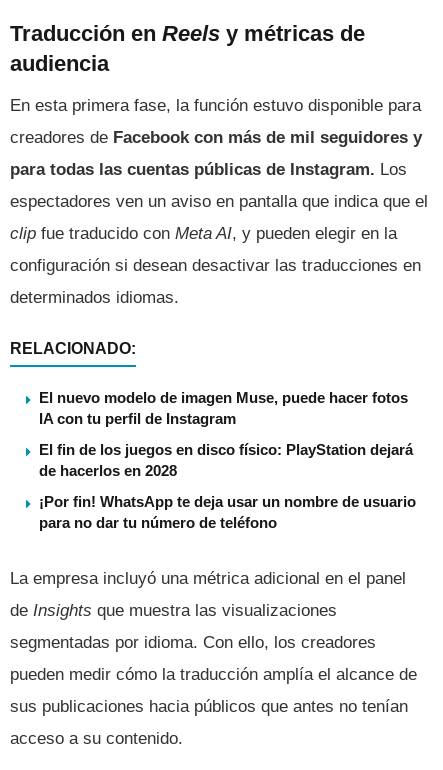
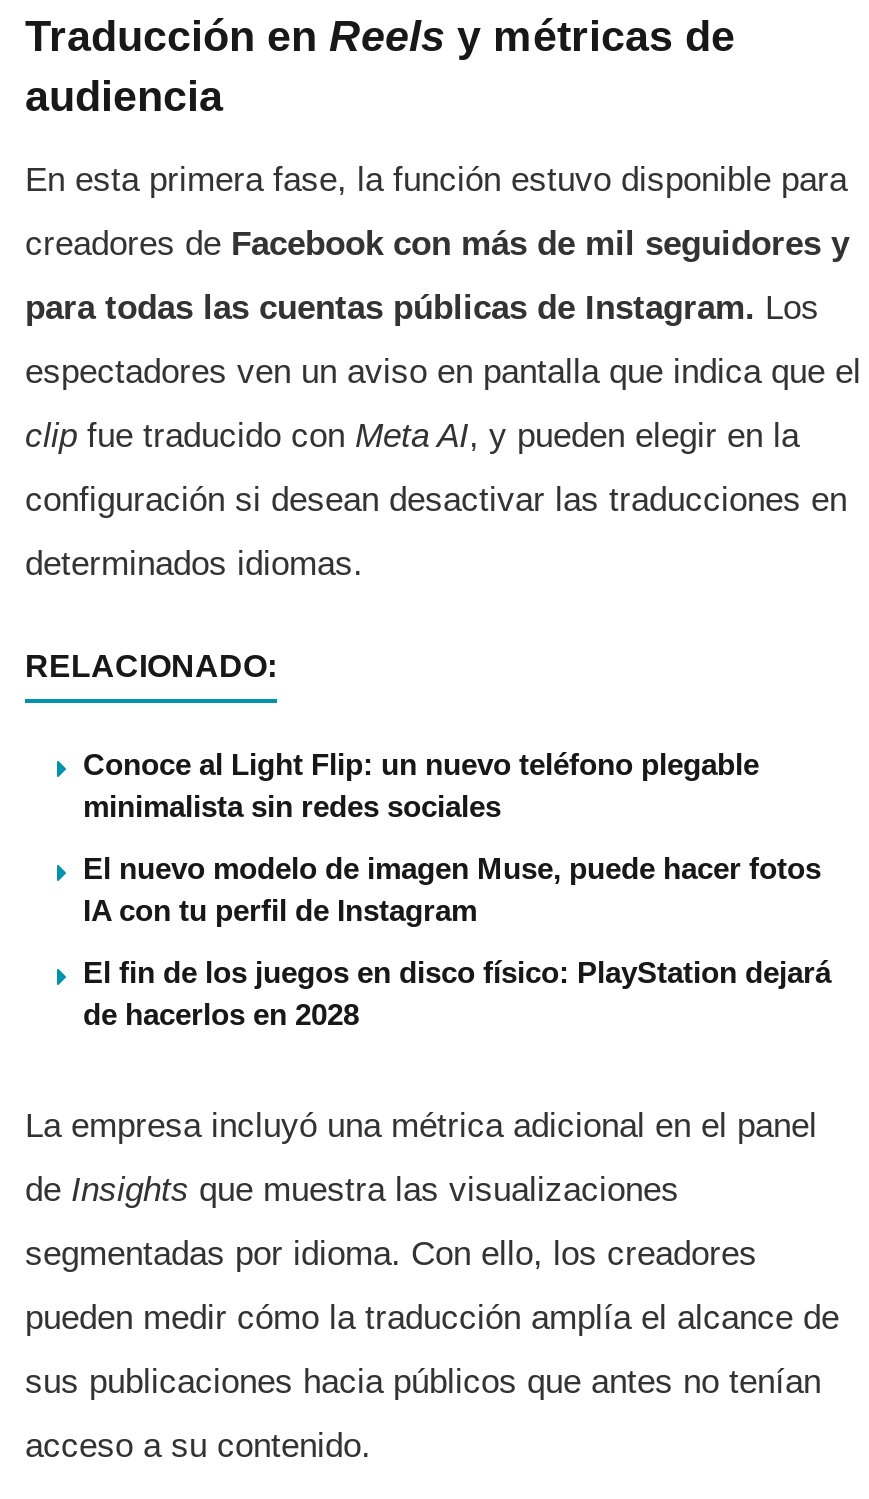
none -> [83,747,759,823] Conoce al Light Flip: un nuevo teléfono plegable | minimalista sin redes sociales
moved [39,389,413,479] -> [83,851,831,1031]: El nuevo modelo de imagen Muse, puede hacer fotos | IA con tu perfil de Instagram | El fin de los juegos en disco físico: PlayStation dejará | de hacerlos en 2028
[39,493,416,531] ¡Por fin! WhatsApp te deja usar un nombre de usuario | para no dar tu número de teléfono -> none

